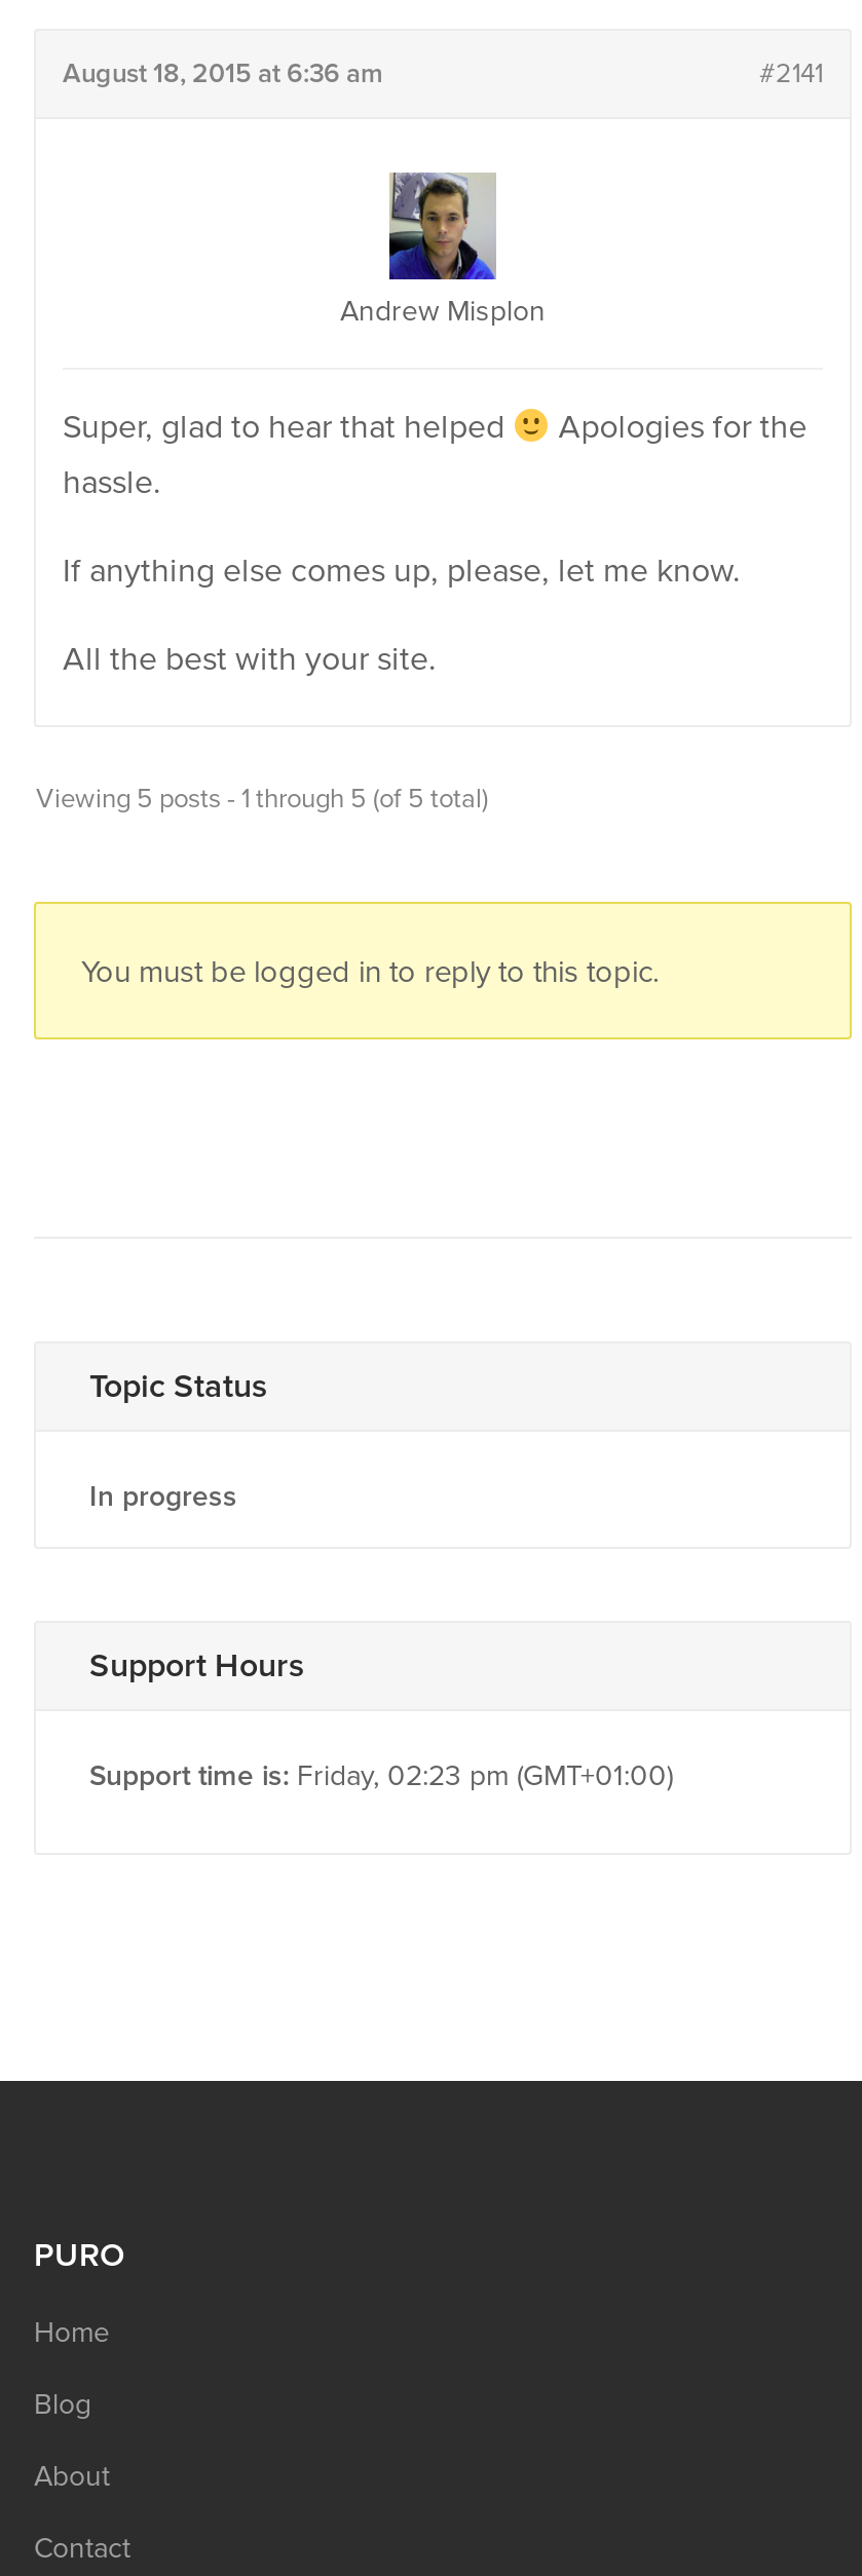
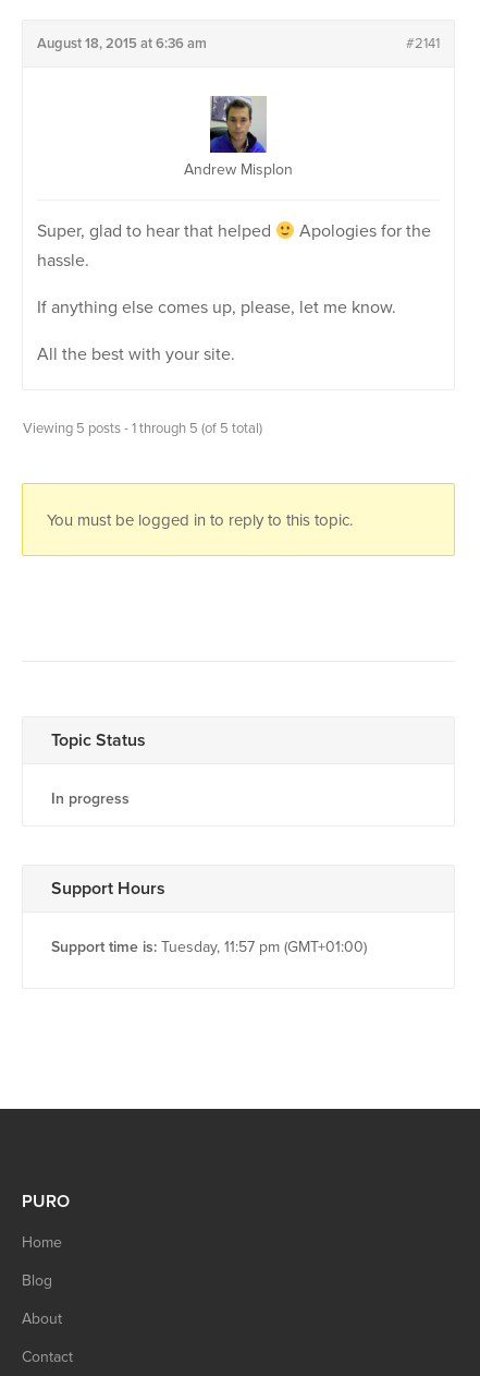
[89,1757,673,1792] Support time is: Friday, 02:23 pm (GMT+01:00) -> [51,937,367,956] Support time is: Tuesday, 11:57 pm (GMT+01:00)

